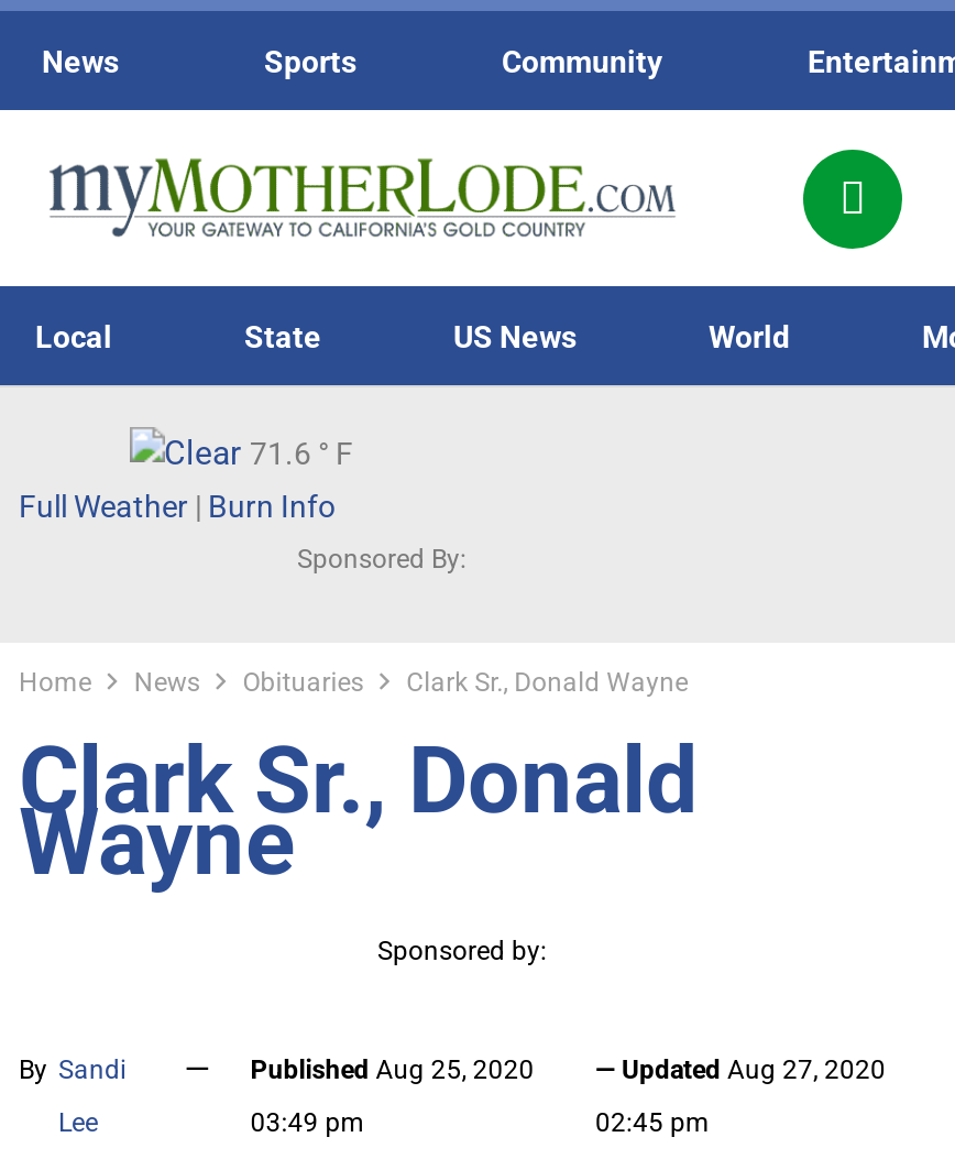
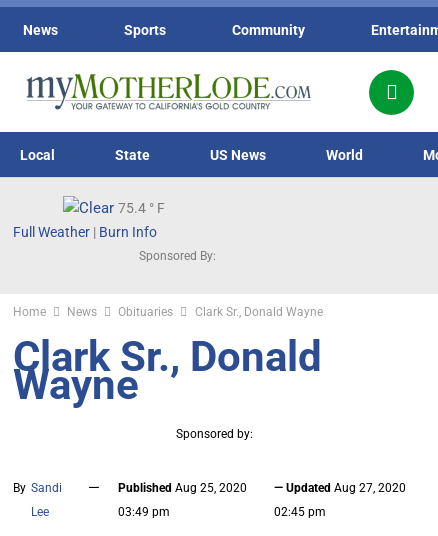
[250,436,353,471] 71.6 ° F -> [117,200,164,216] 75.4 ° F

